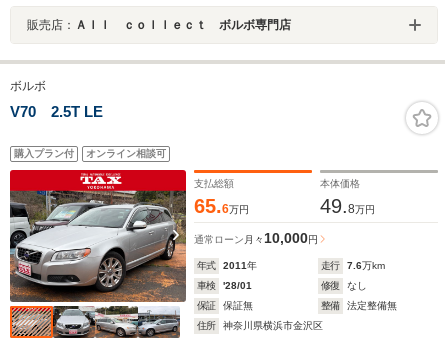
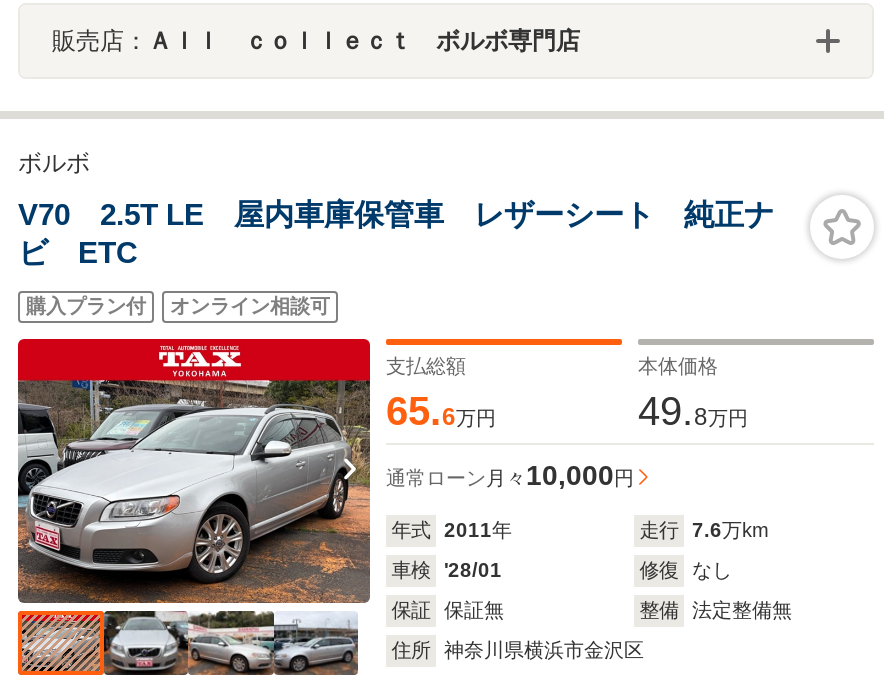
[10,103,103,120] V70 2.5T LE -> [18,197,774,269] V70 2.5T LE 屋内車庫保管車 レザーシート 純正ナ | ビ ETC

